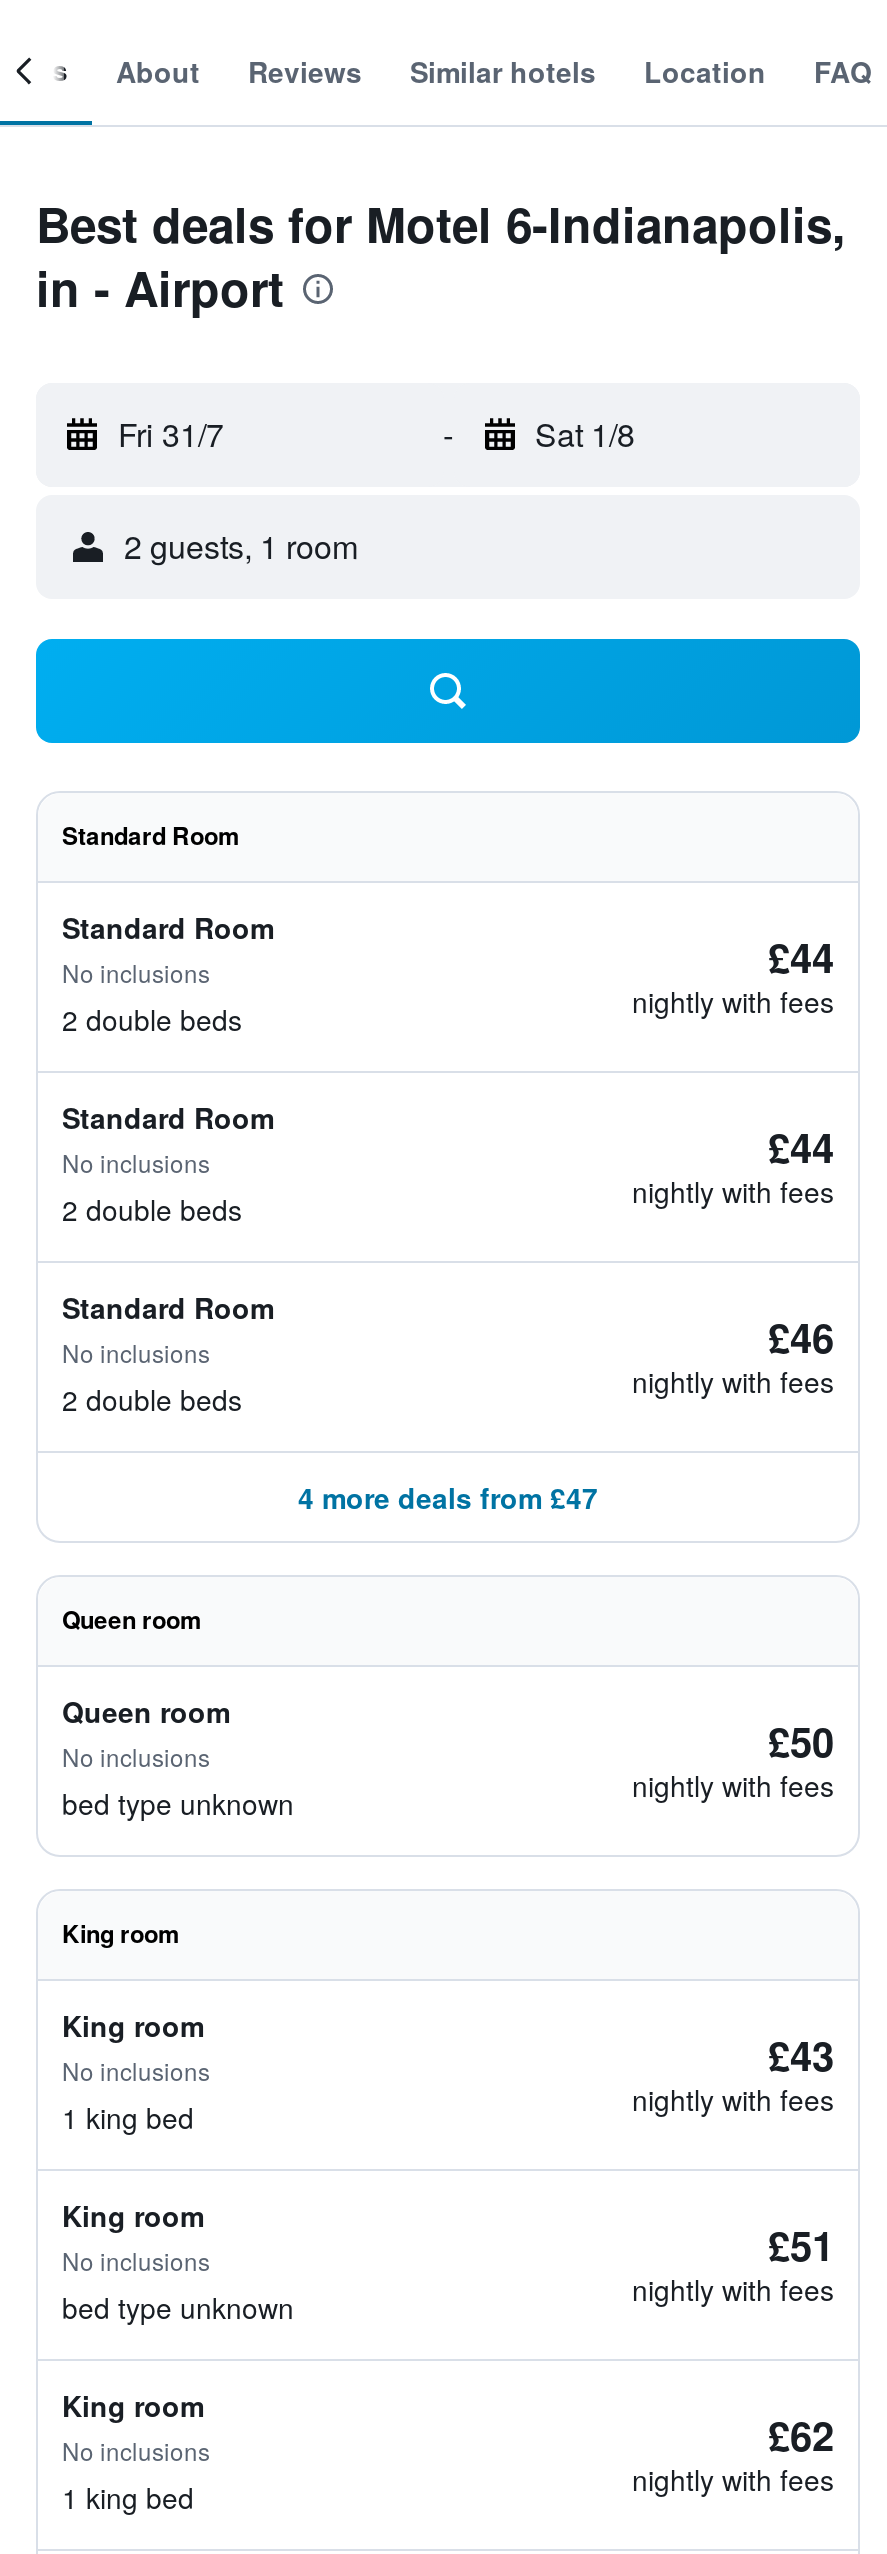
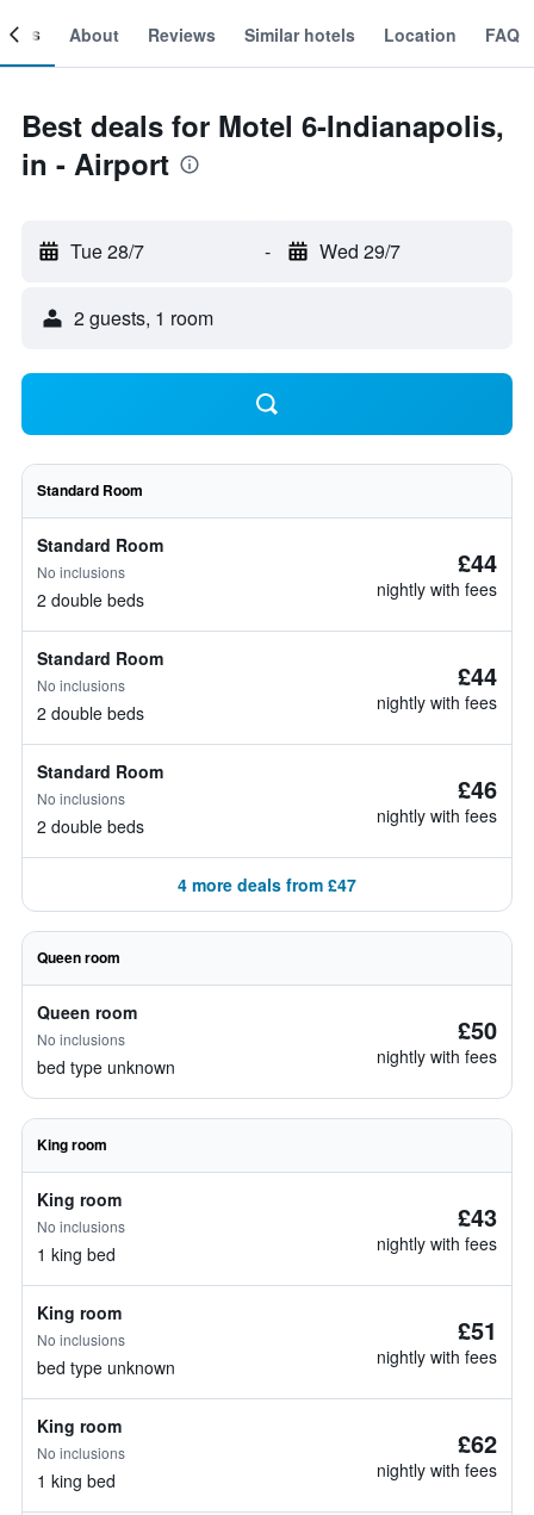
[118,411,224,457] Fri 31/7 -> [70,237,144,265] Tue 28/7
[535,411,635,457] Sat 1/8 -> [319,237,400,265] Wed 29/7

